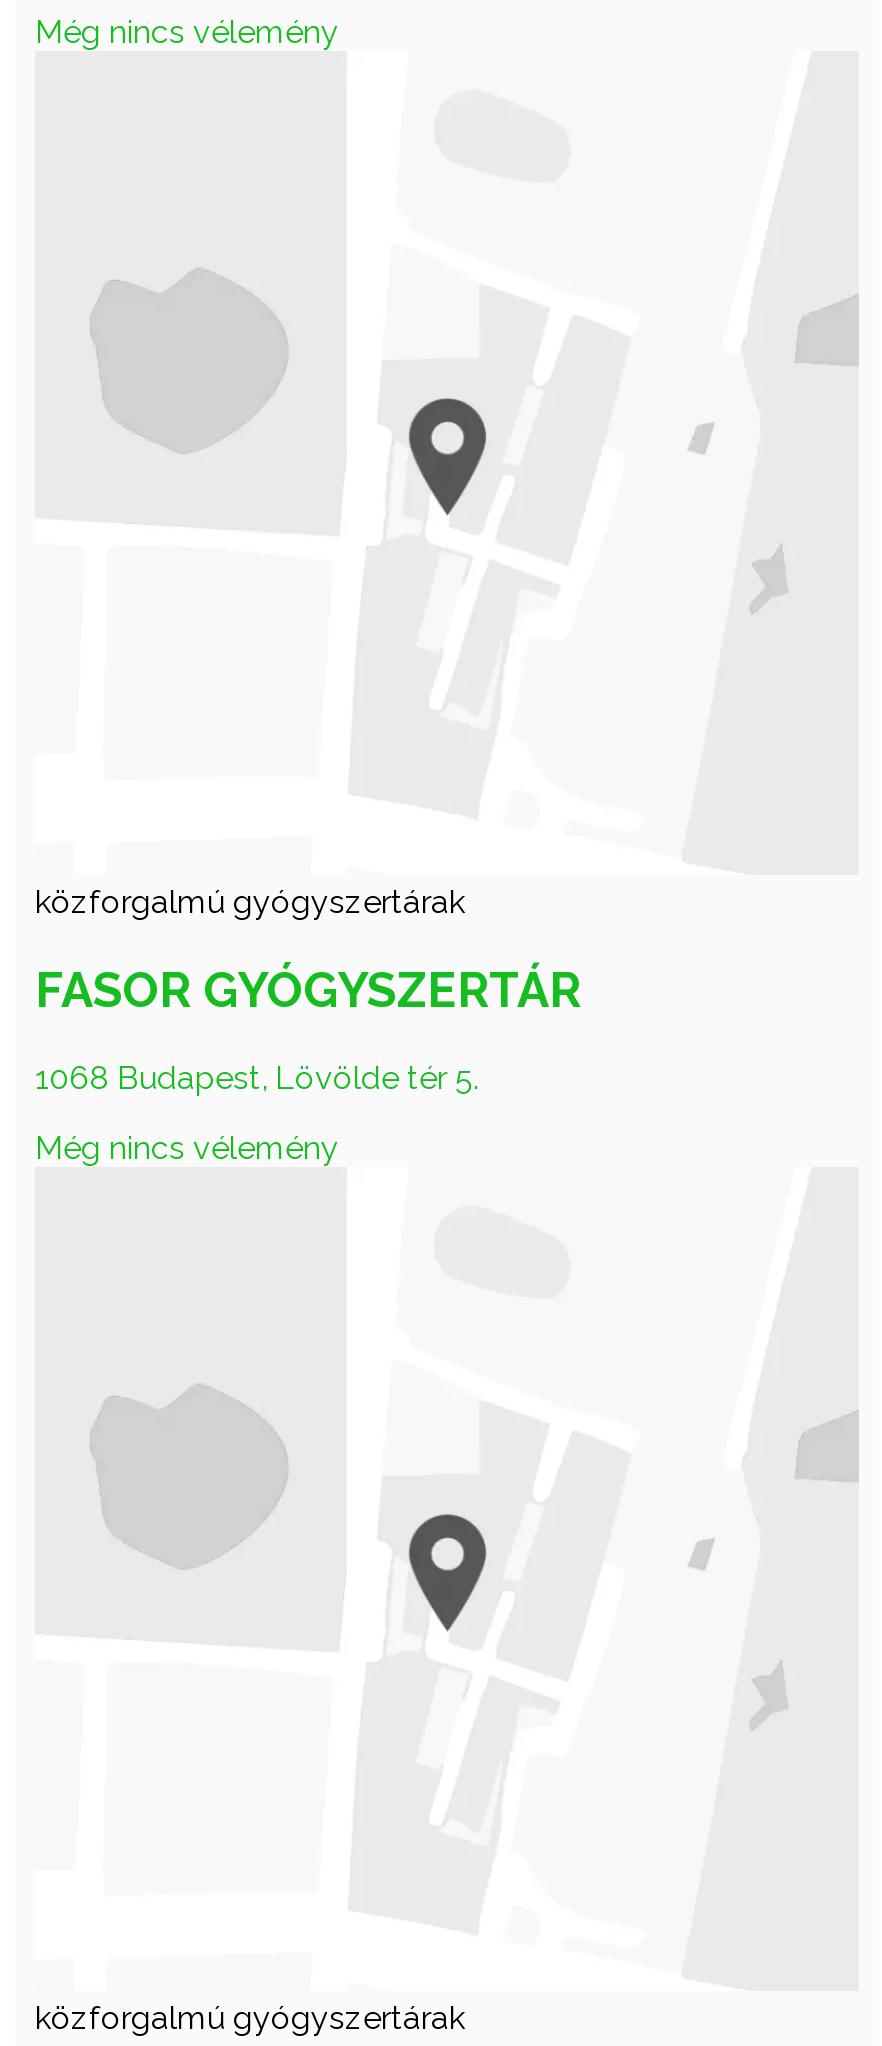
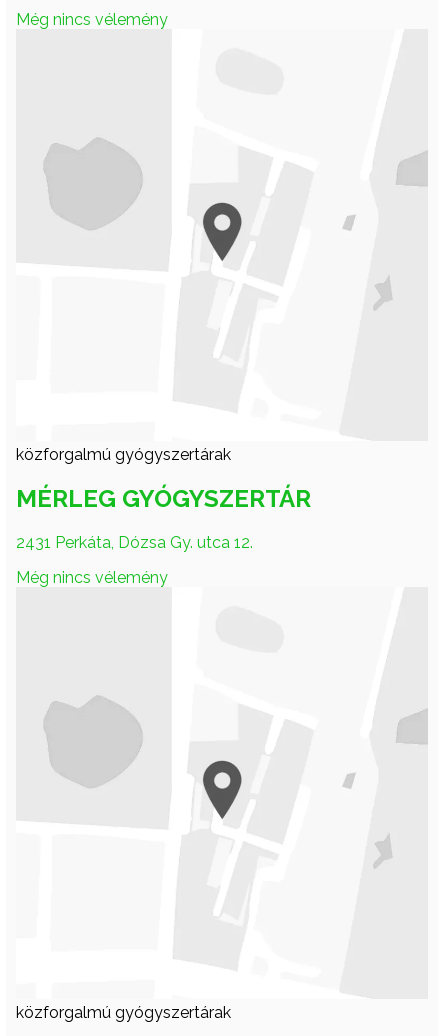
[35,962,581,1020] FASOR GYÓGYSZERTÁR -> [16,484,311,513] MÉRLEG GYÓGYSZERTÁR
[35,1059,479,1097] 1068 Budapest, Lövölde tér 5. -> [16,533,253,552] 2431 Perkáta, Dózsa Gy. utca 12.

